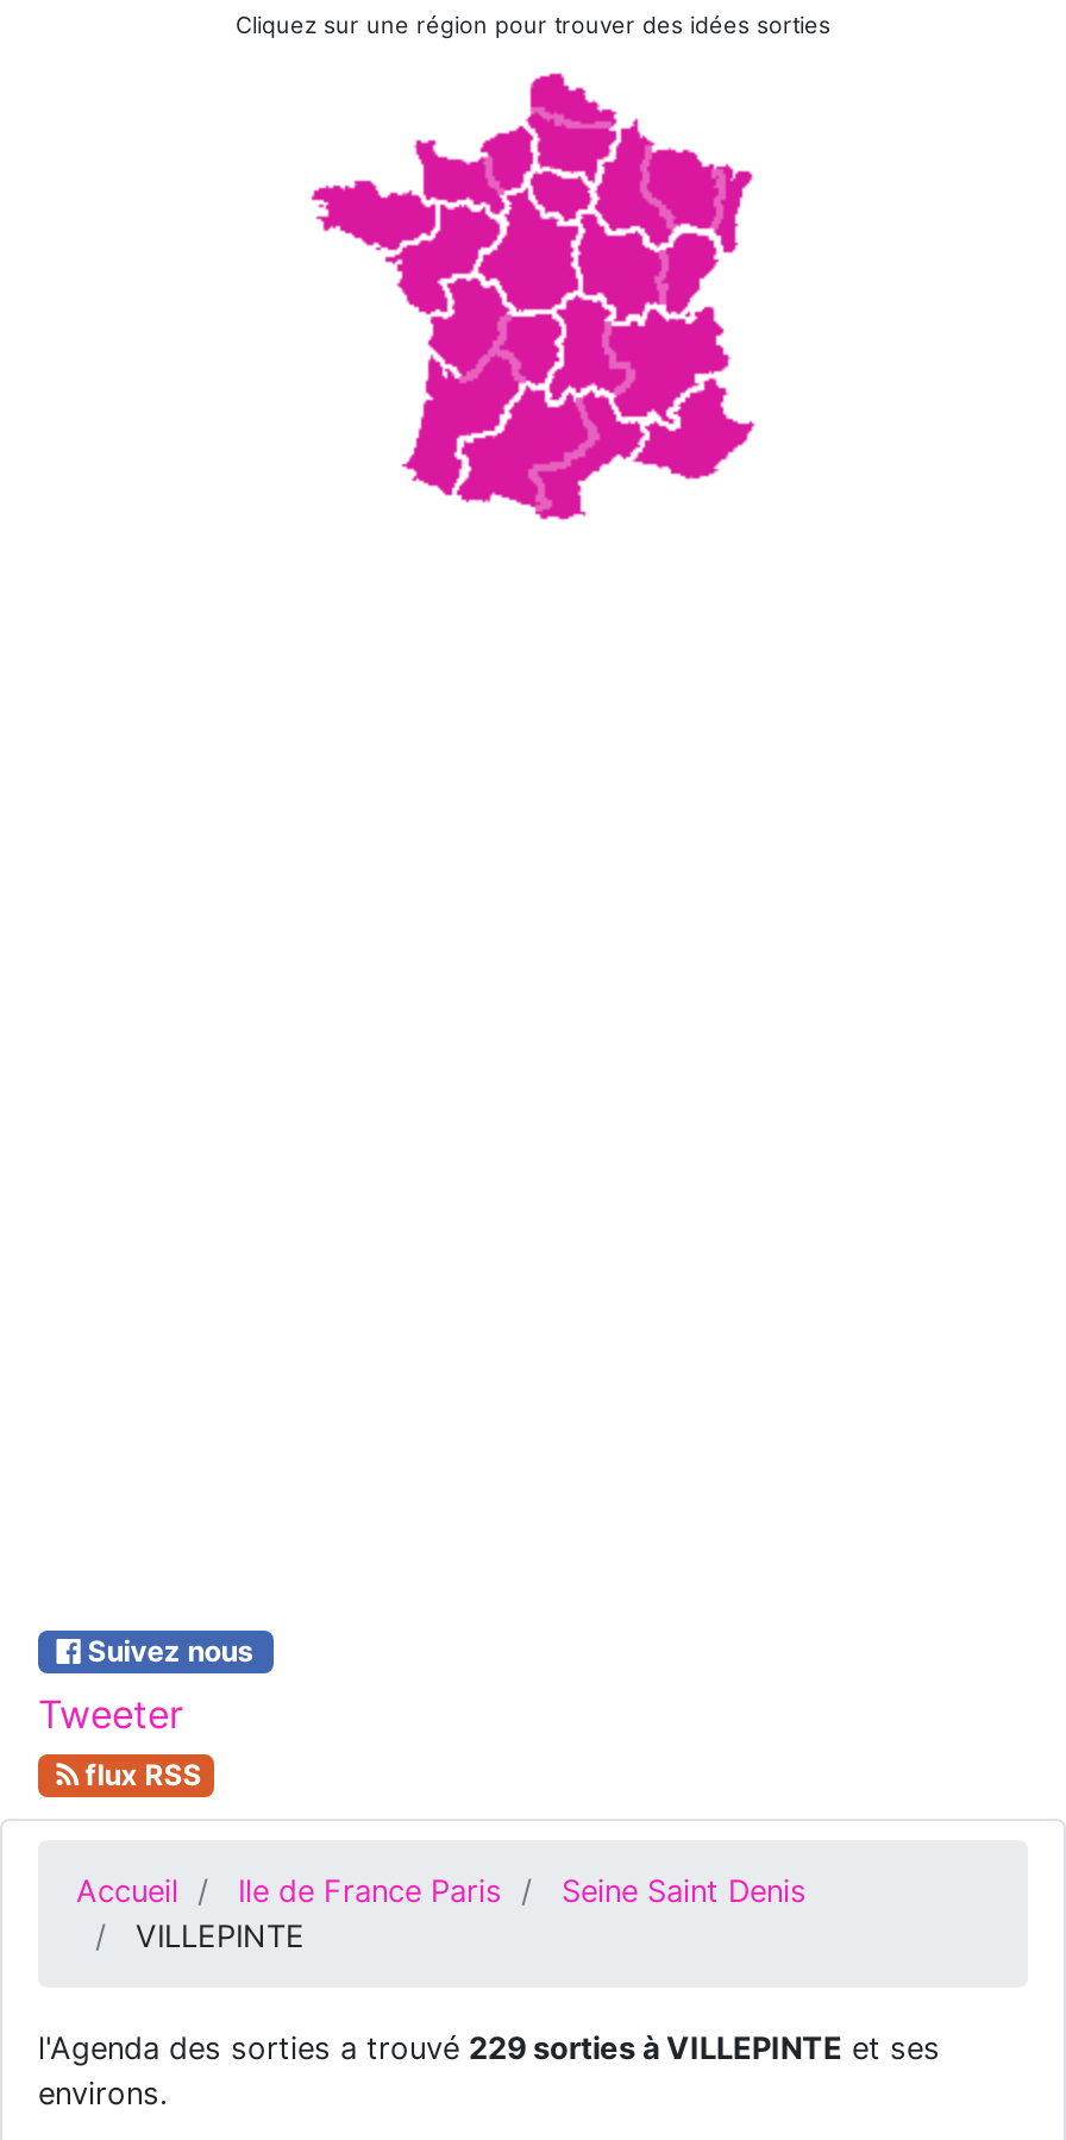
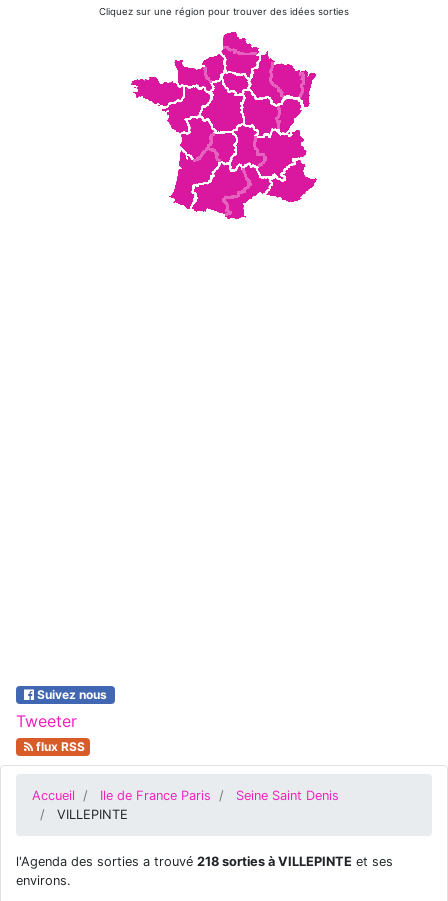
[38,2031,940,2066] l'Agenda des sorties a trouvé 229 sorties à VILLEPINTE et ses -> [16,854,393,869] l'Agenda des sorties a trouvé 218 sorties à VILLEPINTE et ses

